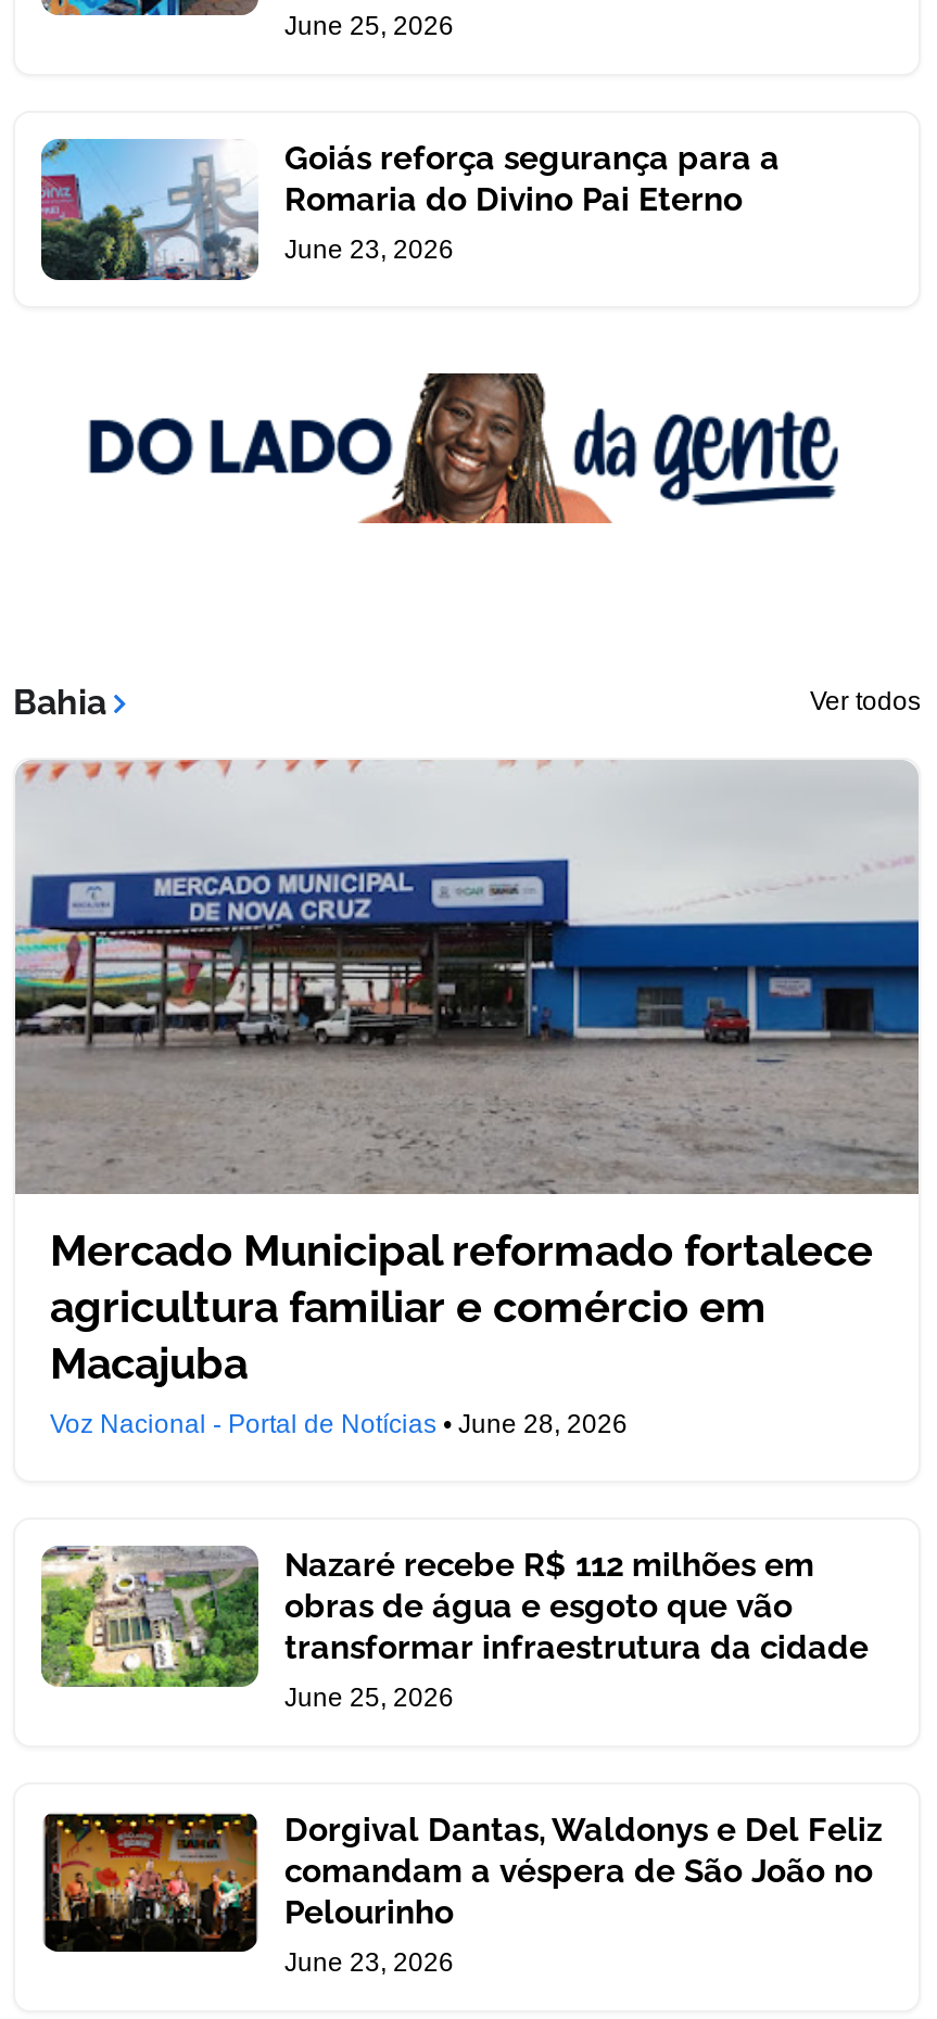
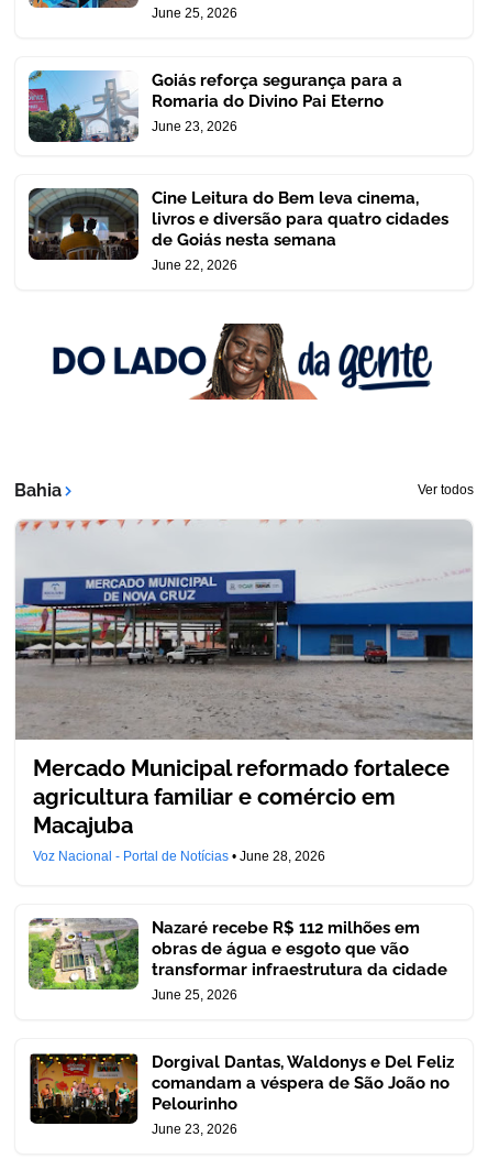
none -> [27,187,448,273] [image] | Cine Leitura do Bem leva cinema, | livros e diversão para quatro cidades | de Goiás nesta semana | June 22, 2026

